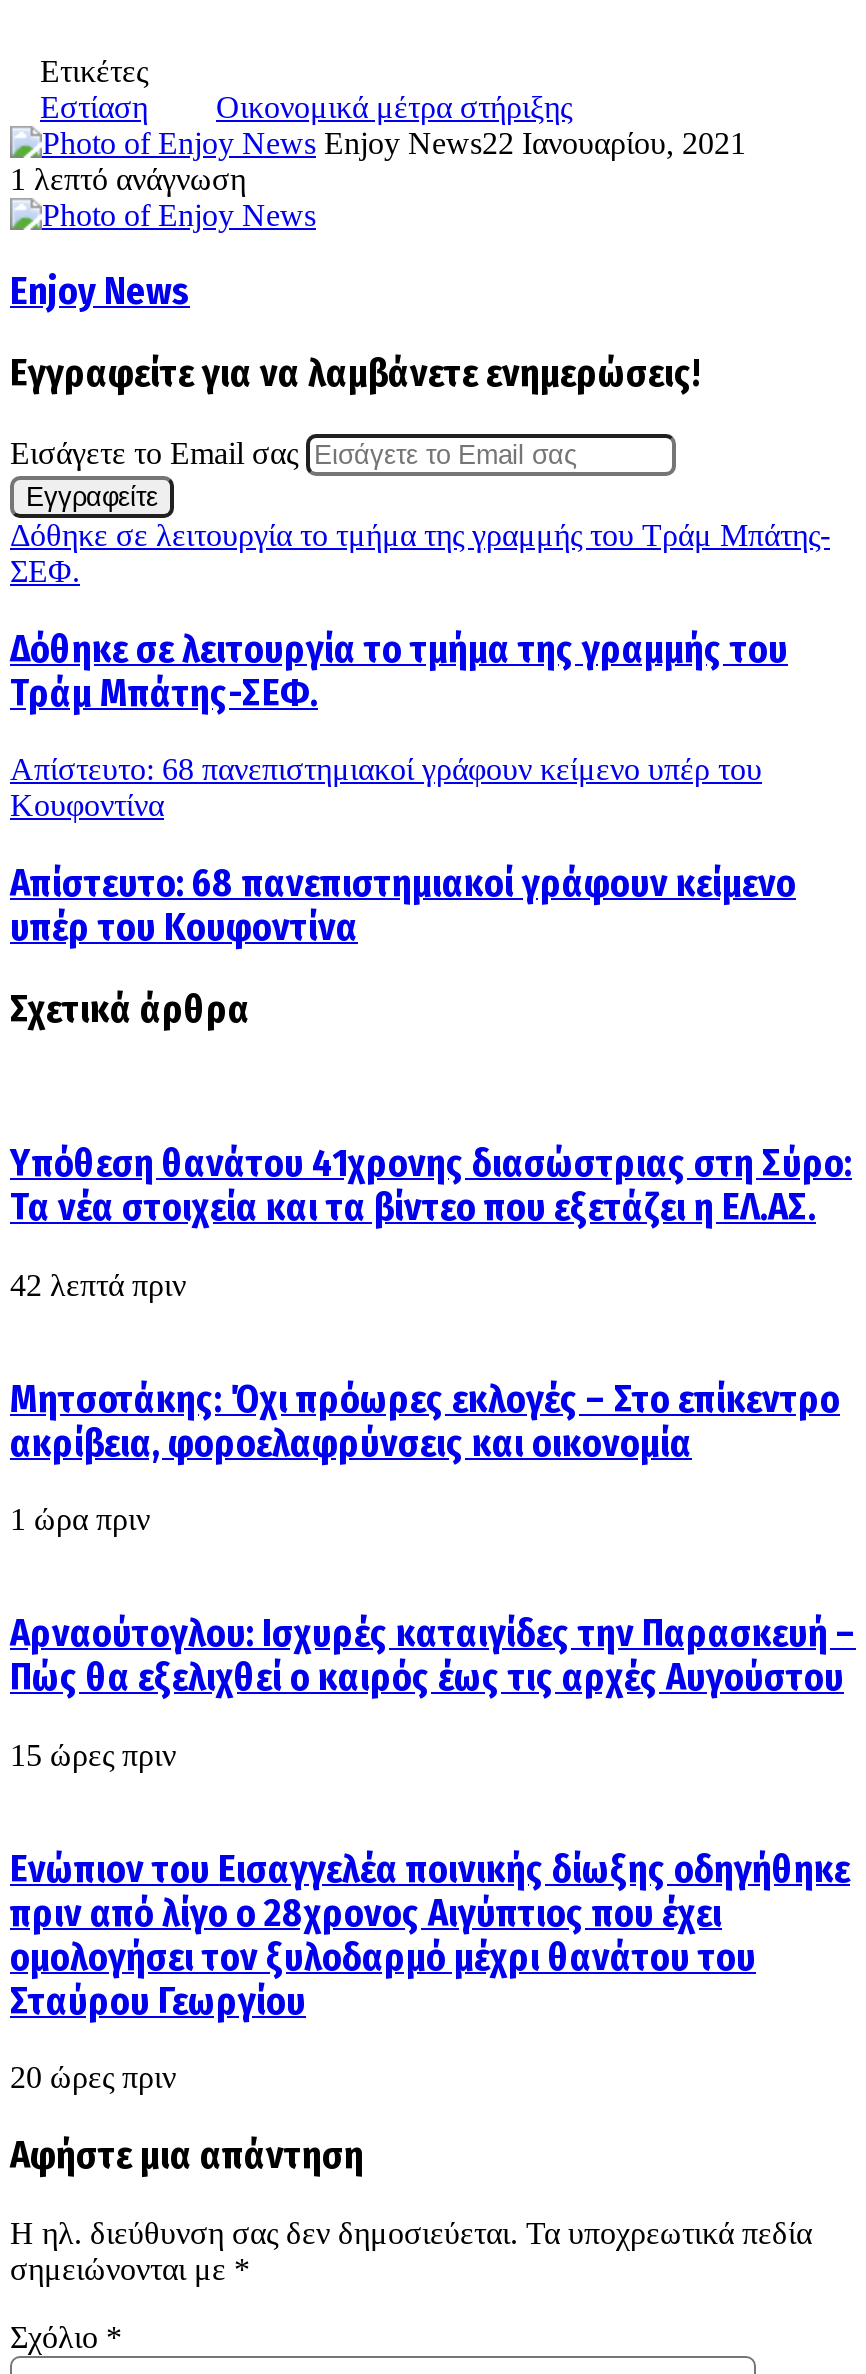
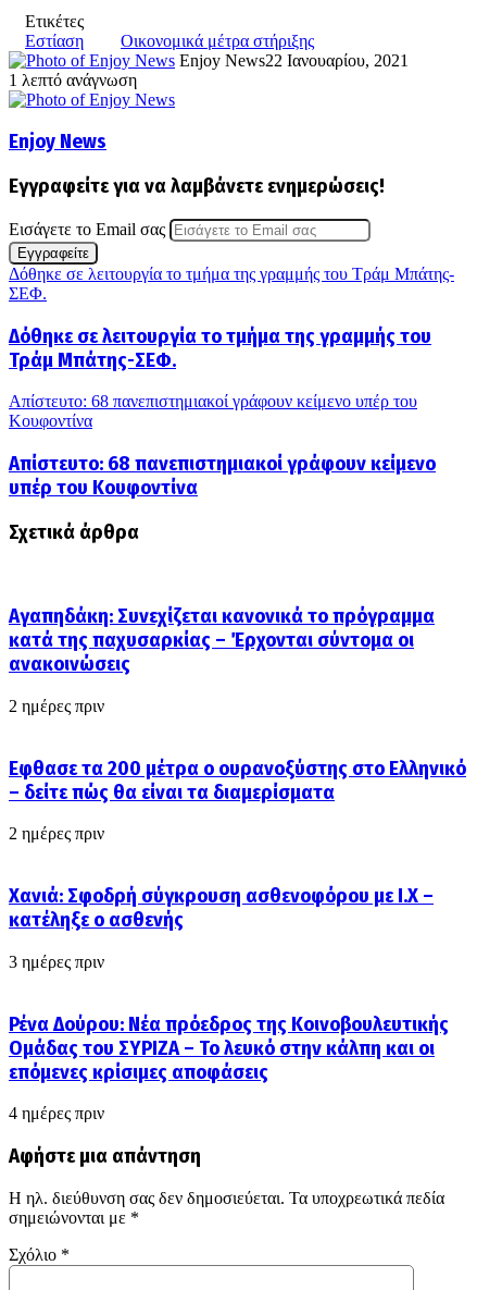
[10,1142,852,1230] Υπόθεση θανάτου 41χρονης διασώστριας στη Σύρο: | Τα νέα στοιχεία και τα βίντεο που εξετάζει η ΕΛ.ΑΣ. -> [9,604,435,676] Αγαπηδάκη: Συνεχίζεται κανονικά το πρόγραμμα | κατά της παχυσαρκίας – Έρχονται σύντομα οι | ανακοινώσεις
[10,1268,186,1302] 42 λεπτά πριν -> [9,697,104,715] 2 ημέρες πριν
[10,1377,840,1465] Μητσοτάκης: Όχι πρόωρες εκλογές – Στο επίκεντρο | ακρίβεια, φοροελαφρύνσεις και οικονομία -> [9,756,466,804] Εφθασε τα 200 μέτρα ο ουρανοξύστης στο Ελληνικό | – δείτε πώς θα είναι τα διαμερίσματα
[10,1503,150,1537] 1 ώρα πριν -> [9,824,104,843] 2 ημέρες πριν
[10,1612,856,1700] Αρναούτογλου: Ισχυρές καταιγίδες την Παρασκευή – | Πώς θα εξελιχθεί ο καιρός έως τις αρχές Αυγούστου -> [9,884,434,932] Χανιά: Σφοδρή σύγκρουση ασθενοφόρου με Ι.Χ – | κατέληξε ο ασθενής
[10,1738,176,1772] 15 ώρες πριν -> [9,952,104,971] 3 ημέρες πριν
[10,1847,850,2023] Ενώπιον του Εισαγγελέα ποινικής δίωξης οδηγήθηκε | πριν από λίγο ο 28χρονος Αιγύπτιος που έχει | ομολογήσει τον ξυλοδαρμό μέχρι θανάτου του | Σταύρου Γεωργίου -> [9,1012,449,1084] Ρένα Δούρου: Νέα πρόεδρος της Κοινοβουλευτικής | Ομάδας του ΣΥΡΙΖΑ – Το λευκό στην κάλπη και οι | επόμενες κρίσιμες αποφάσεις
[10,2060,176,2094] 20 ώρες πριν -> [9,1104,104,1123] 4 ημέρες πριν

